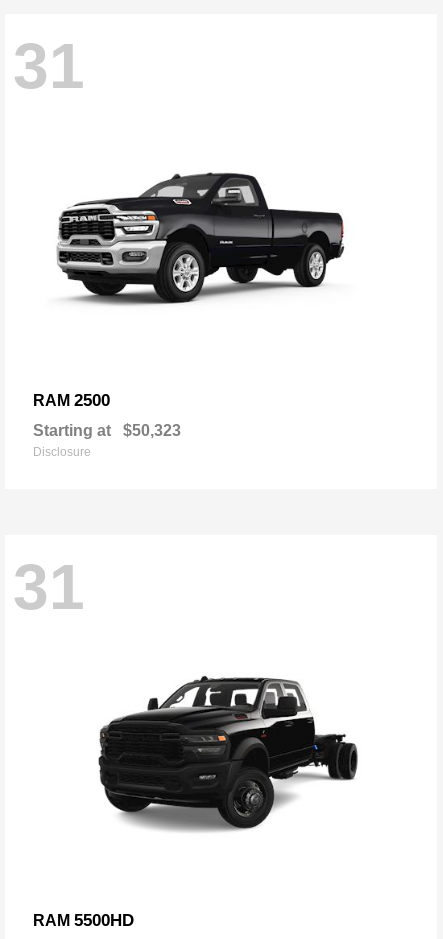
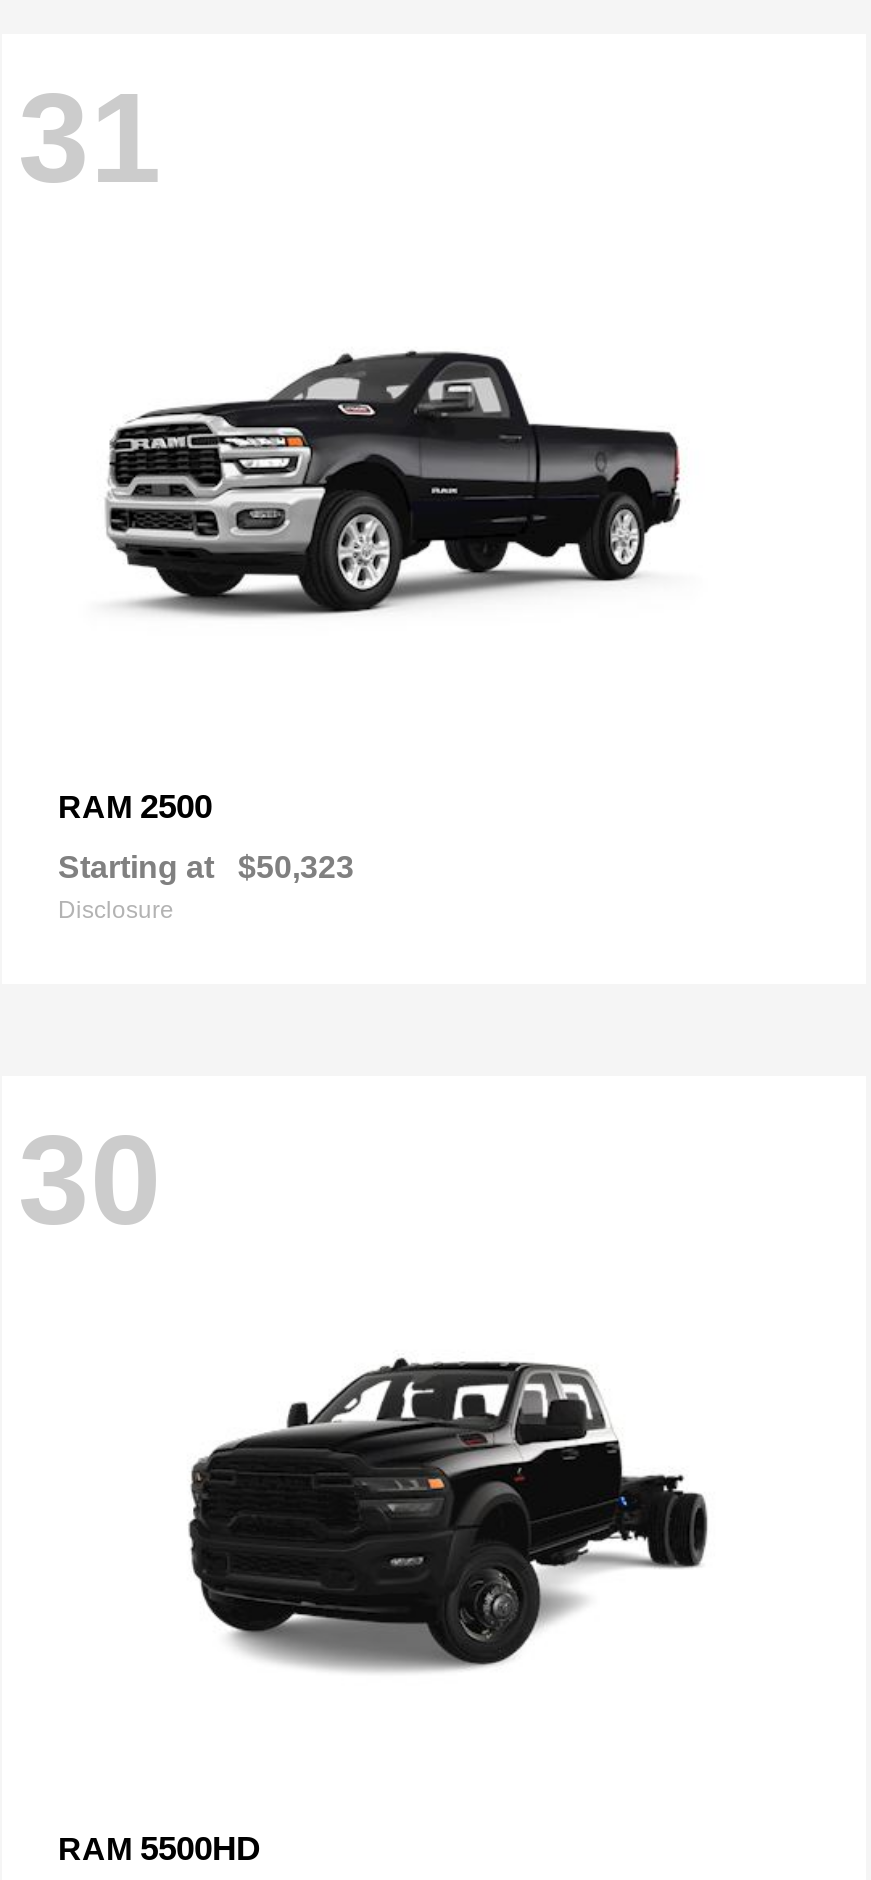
[13,551,85,623] 31 -> [18,1108,162,1252] 30

